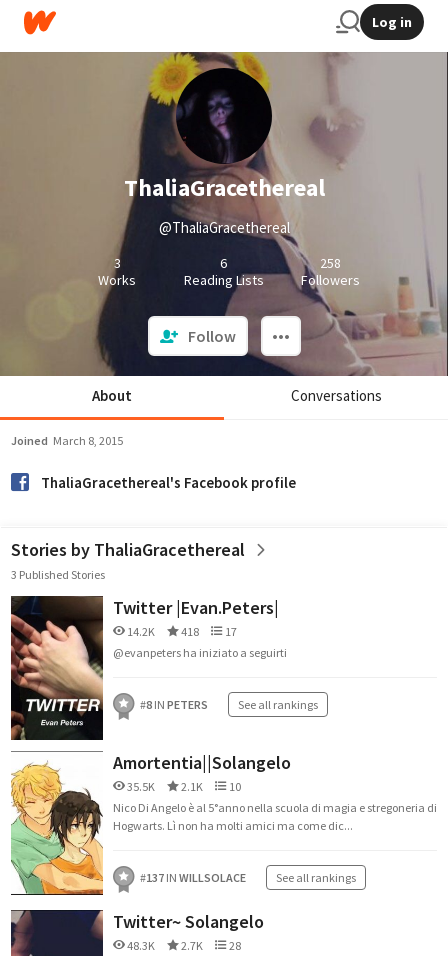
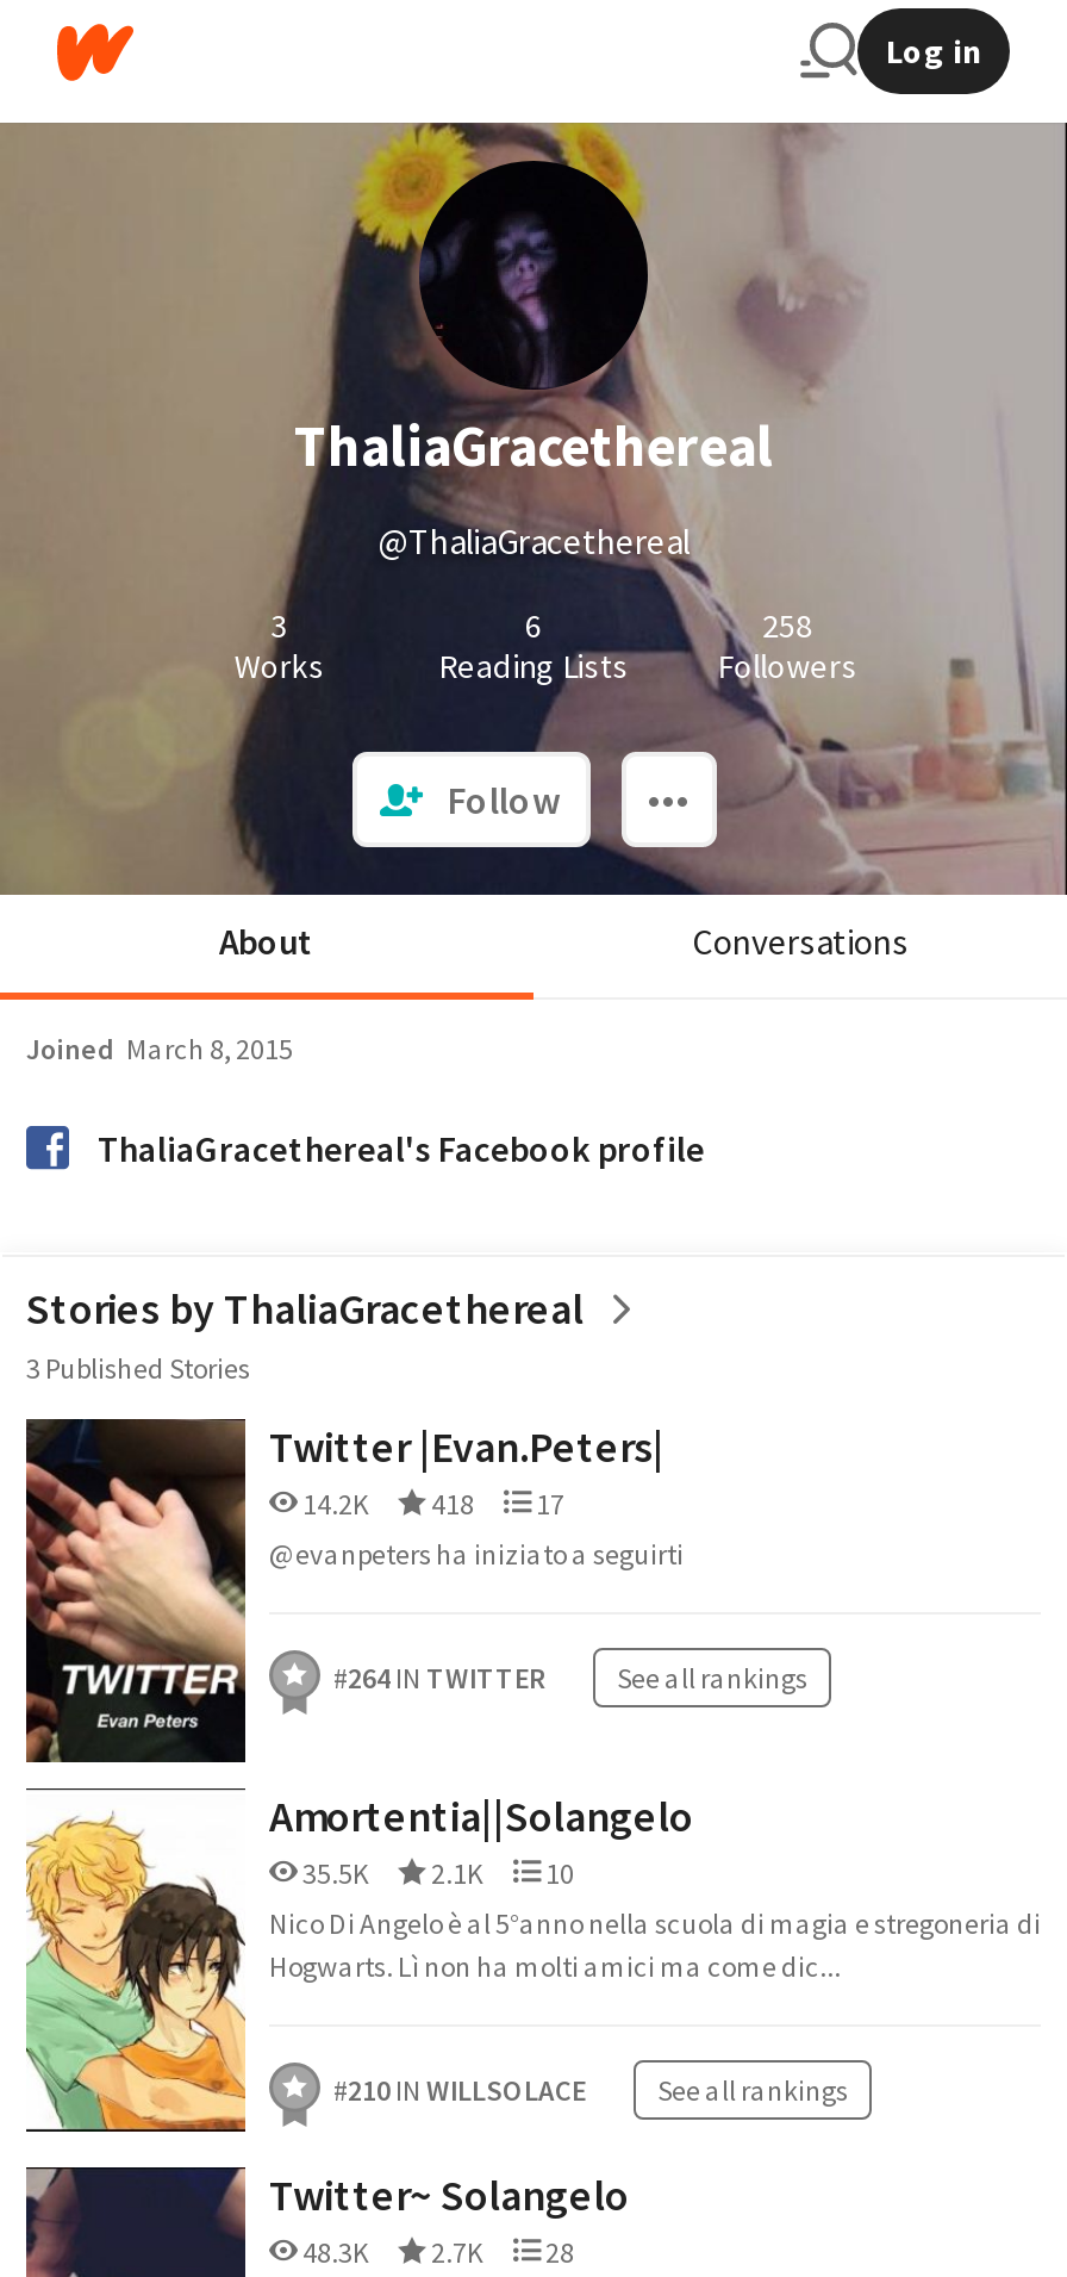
[140,697,318,712] #8 IN PETERS See all rankings -> [333,1660,807,1696] #264 IN TWITTER See all rankings
[140,870,246,885] #137 IN WILLSOLACE -> [333,2072,586,2108] #210 IN WILLSOLACE

